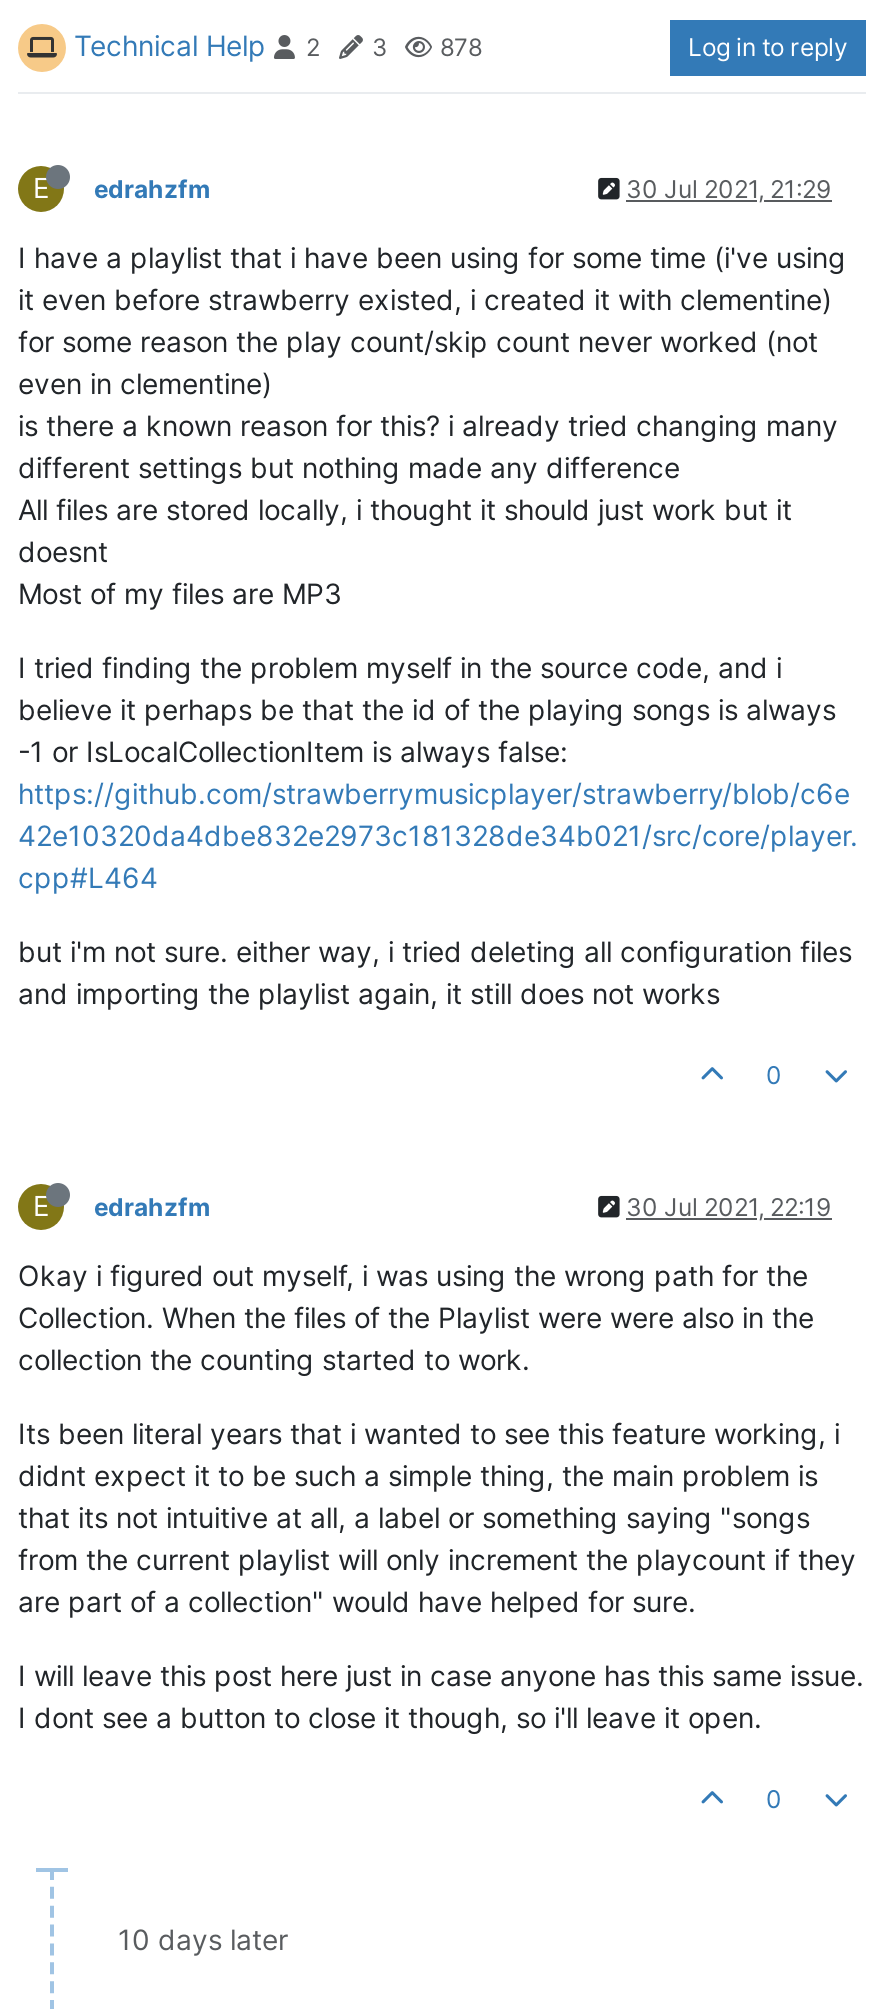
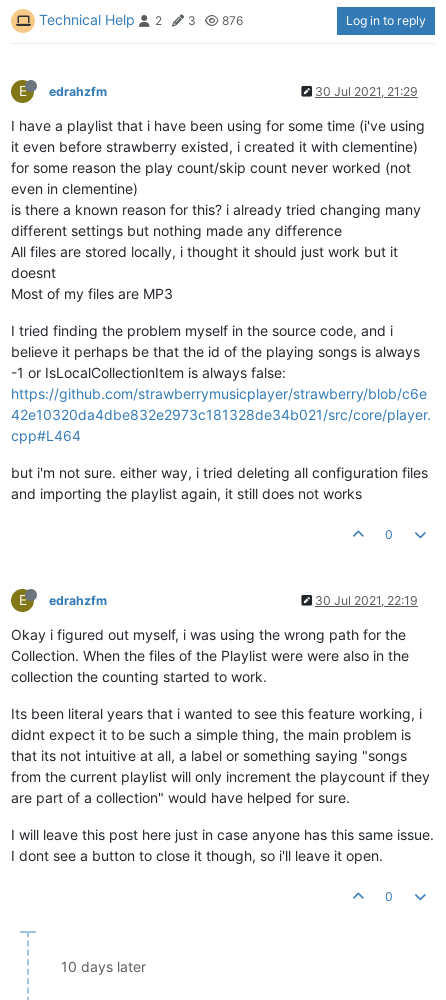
[74,27,482,62] Technical Help 2 3 878 -> [39,11,243,28] Technical Help 2 3 876

